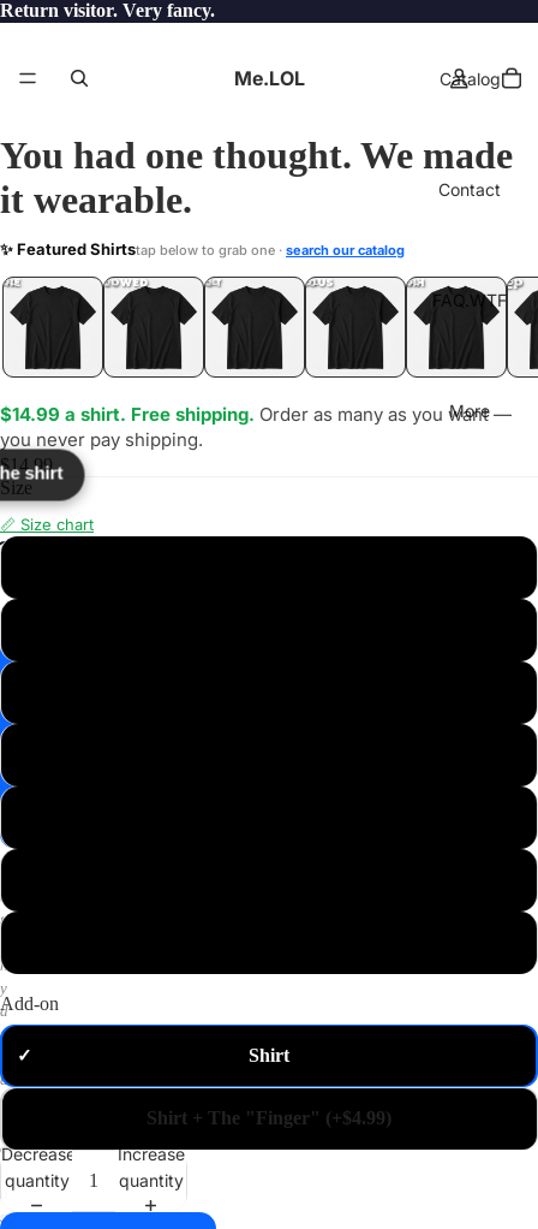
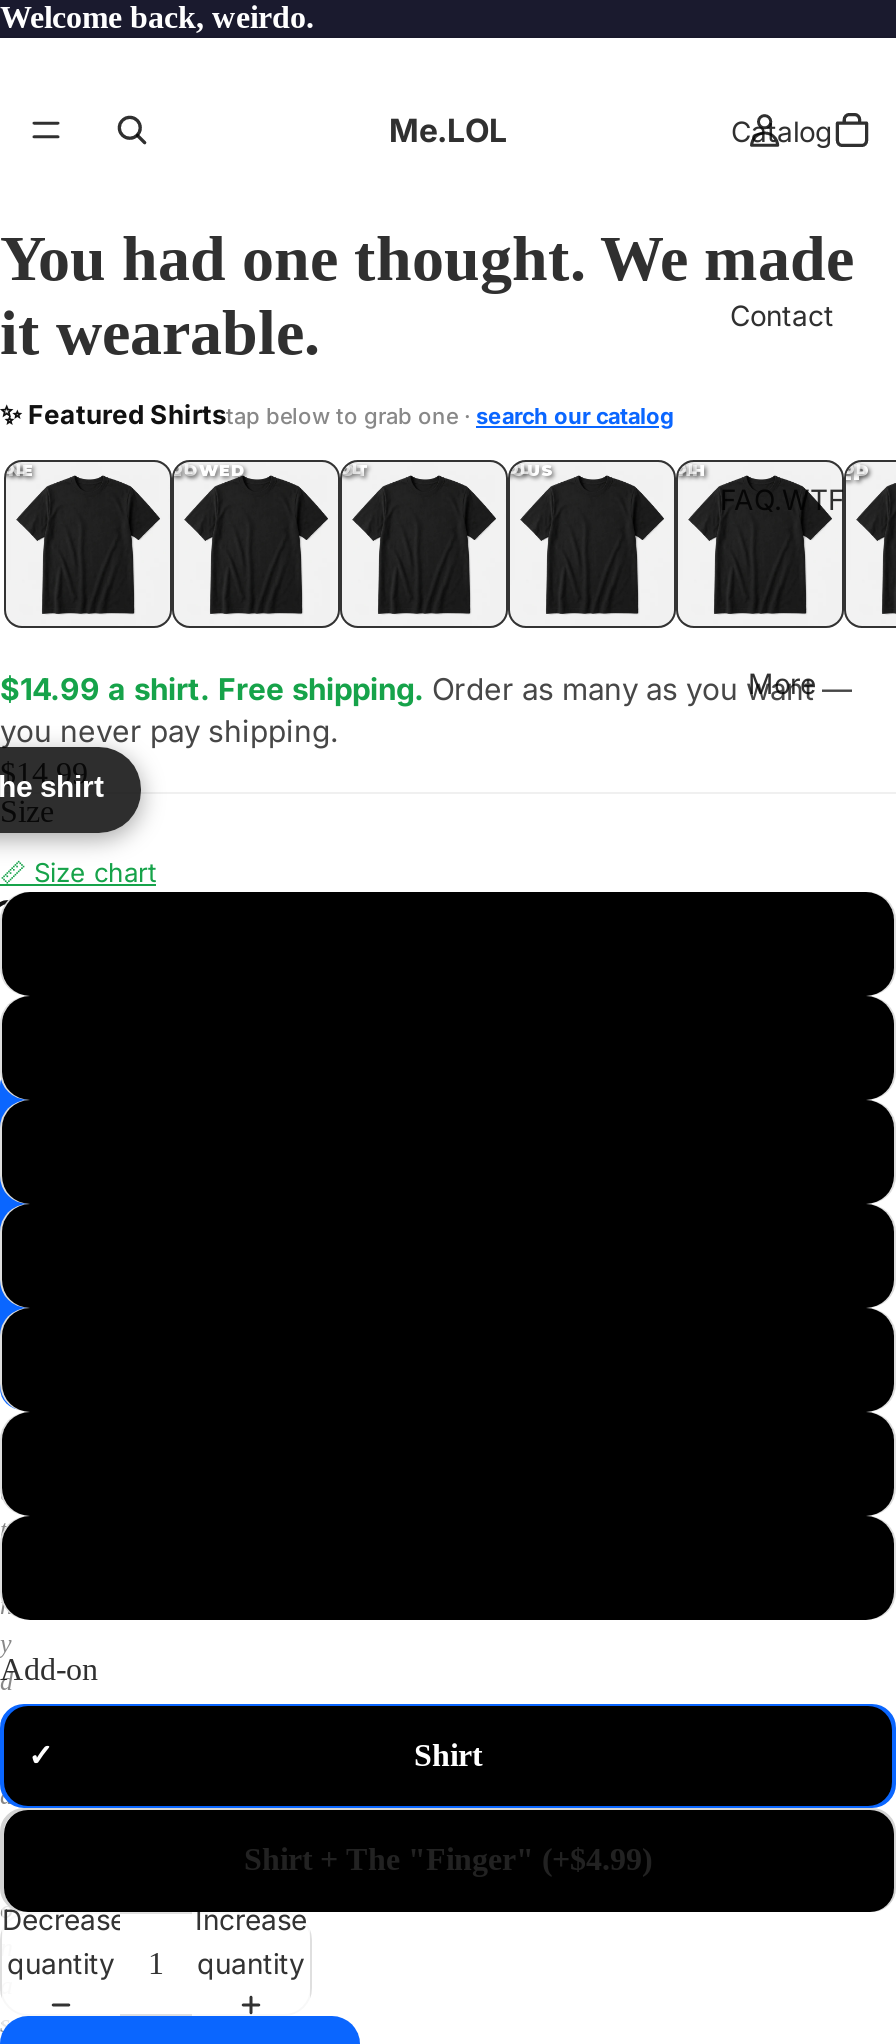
[0,0,215,20] Return visitor. Very fancy. -> [0,0,314,34] Welcome back, weirdo.

